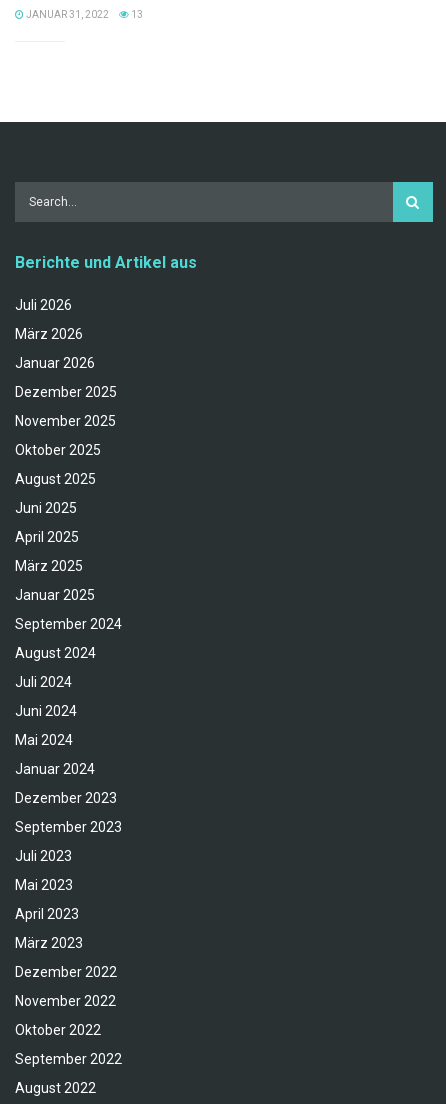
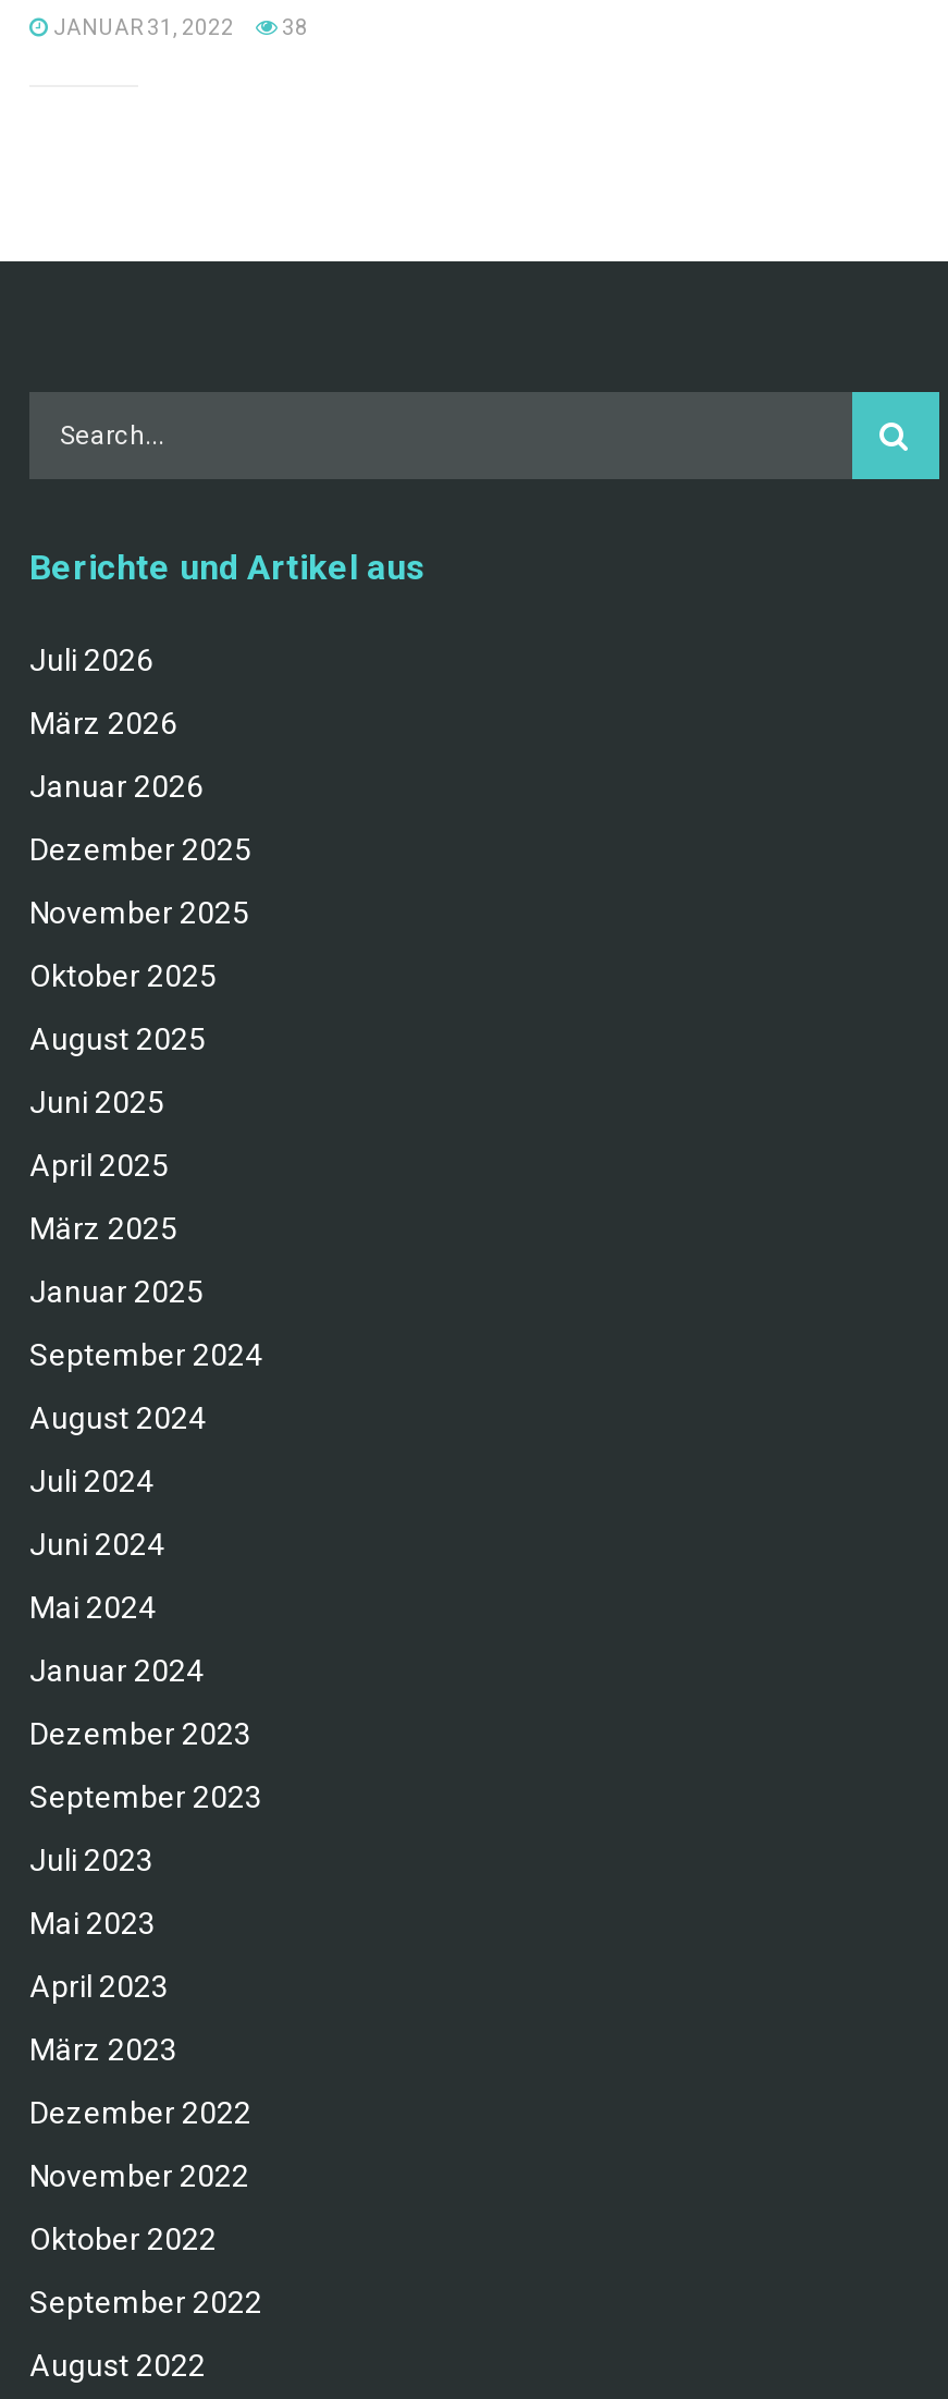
[24,9,143,20] JANUAR 31, 2022 13 -> [49,15,308,39] JANUAR 31, 2022 38

